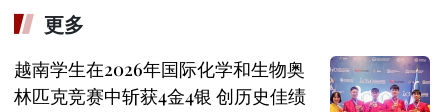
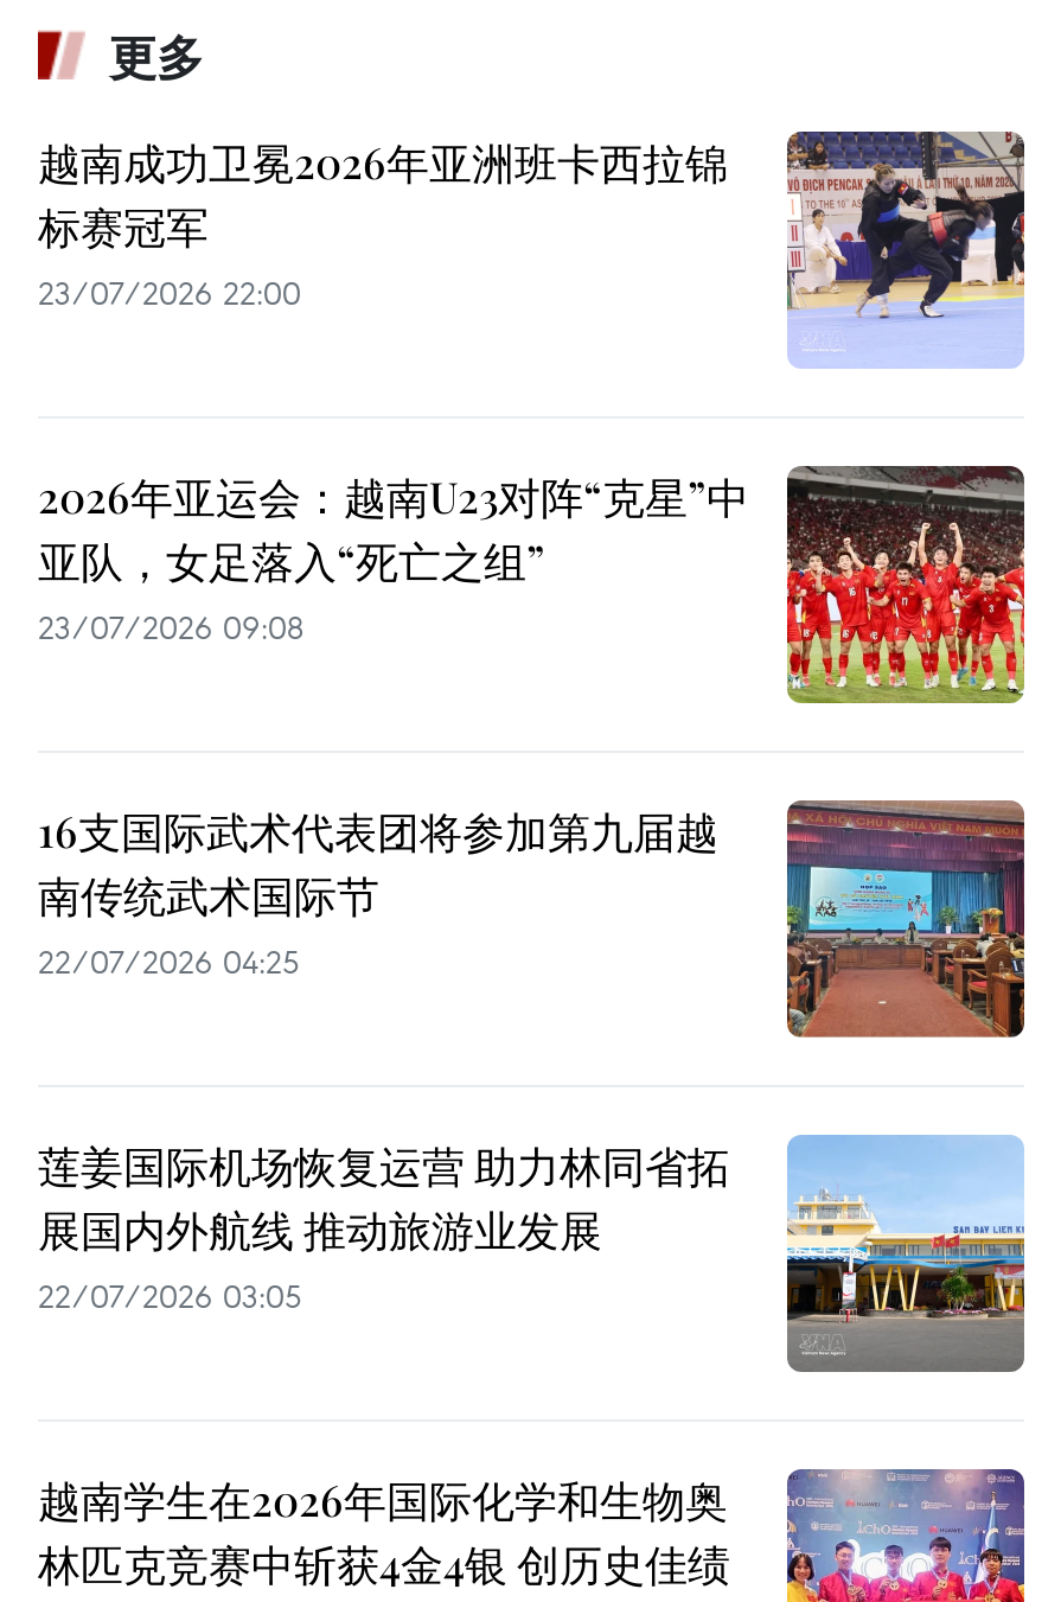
none -> [38,129,1027,369] [image] | 越南成功卫冕2026年亚洲班卡西拉锦 | 标赛冠军 | 23/07/2026 22:00
none -> [38,464,1027,706] [image] | 2026年亚运会：越南U23对阵“克星”中 | 亚队，女足落入“死亡之组” | 23/07/2026 09:08
none -> [38,798,1027,1040] [image] | 16支国际武术代表团将参加第九届越 | 南传统武术国际节 | 22/07/2026 04:25
none -> [38,1132,1027,1374] [image] | 莲姜国际机场恢复运营 助力林同省拓 | 展国内外航线 推动旅游业发展 | 22/07/2026 03:05

